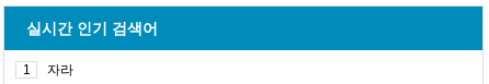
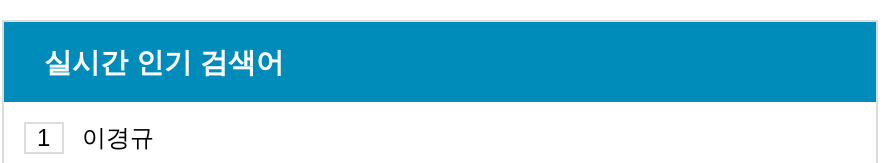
[47,62,73,77] 자라 -> [82,124,154,152] 이경규

